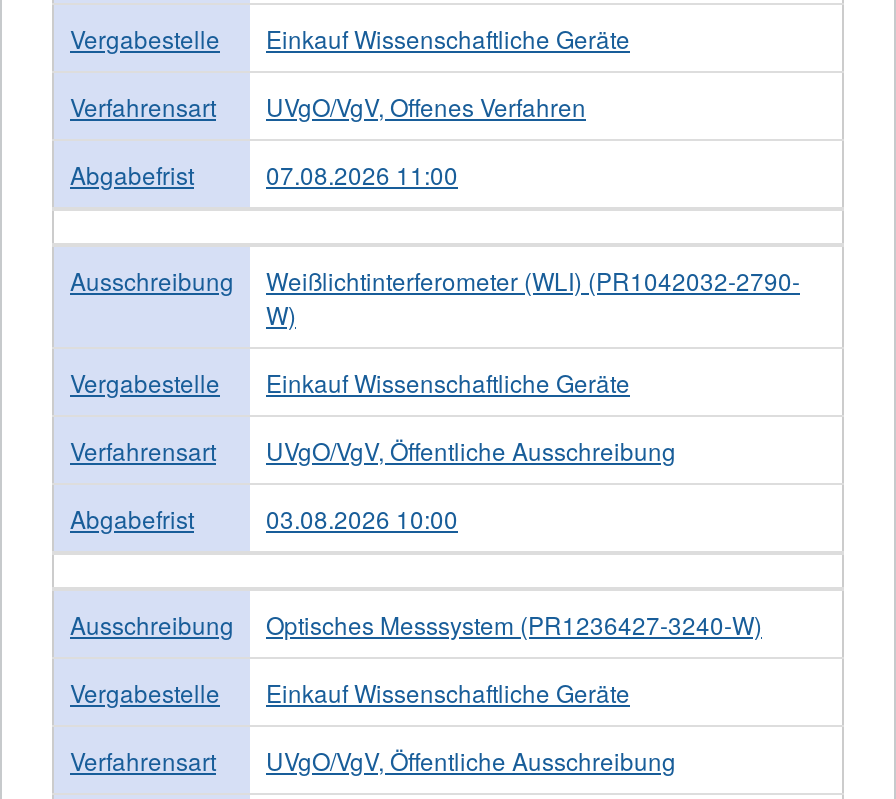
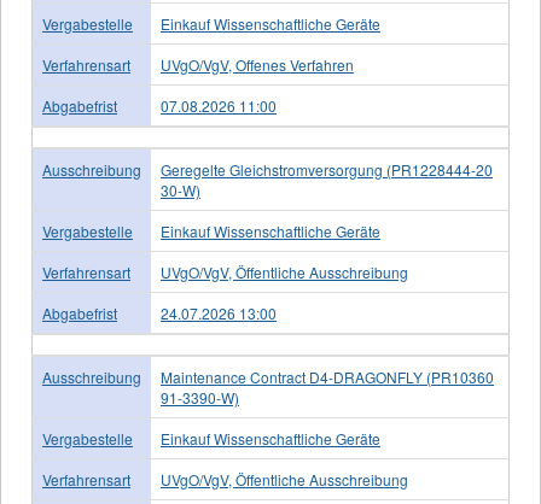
[266,263,800,331] Weißlichtinterferometer (WLI) (PR1042032-2790- | W) -> [161,159,493,200] Geregelte Gleichstromversorgung (PR1228444-20 | 30-W)
[266,501,458,535] 03.08.2026 10:00 -> [161,303,277,323] 24.07.2026 13:00
[266,607,762,641] Optisches Messsystem (PR1236427-3240-W) -> [161,367,494,408] Maintenance Contract D4-DRAGONFLY (PR10360 | 91-3390-W)

